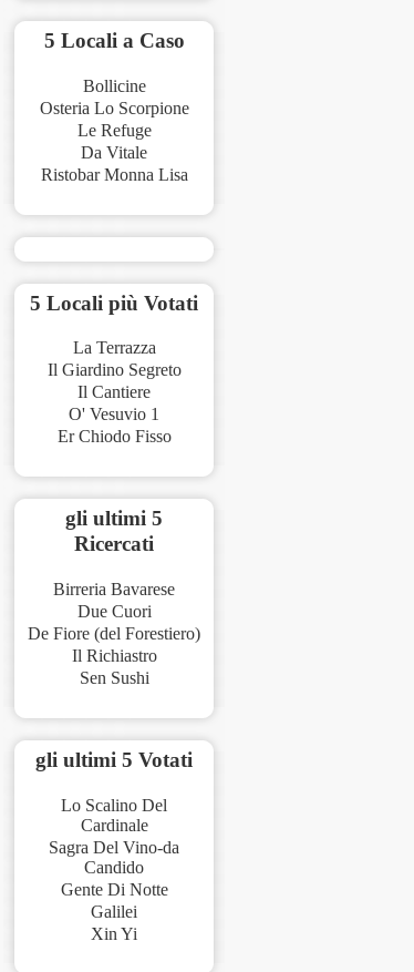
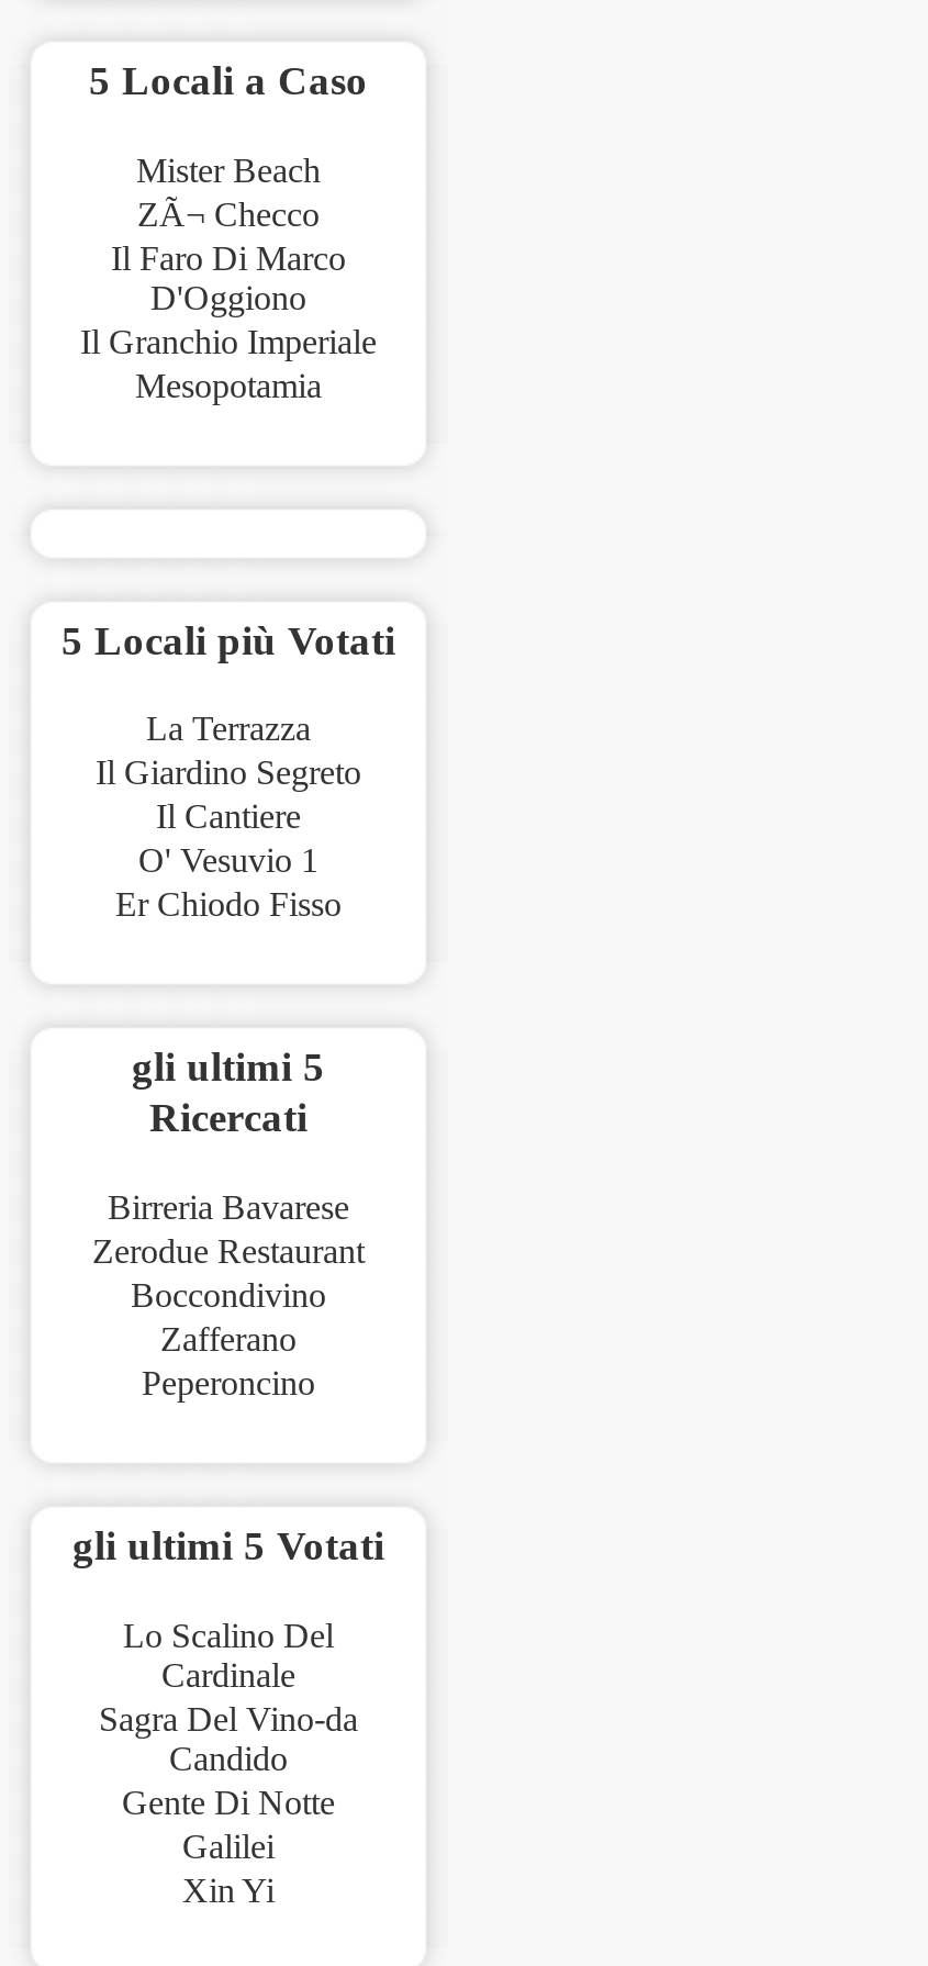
[39,76,189,184] Bollicine | Osteria Lo Scorpione | Le Refuge | Da Vitale | Ristobar Monna Lisa -> [80,151,377,403] Mister Beach | ZÃ¬ Checco | Il Faro Di Marco | D'Oggiono | Il Granchio Imperiale | Mesopotamia
[28,602,200,687] Due Cuori | De Fiore (del Forestiero) | Il Richiastro | Sen Sushi -> [92,1232,365,1401] Zerodue Restaurant | Boccondivino | Zafferano | Peperoncino

